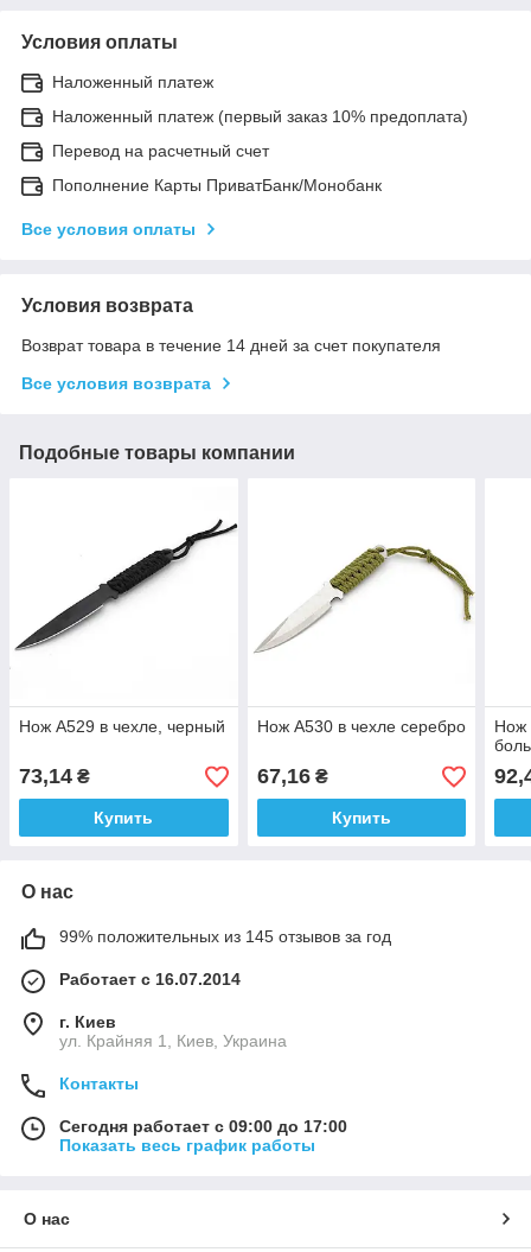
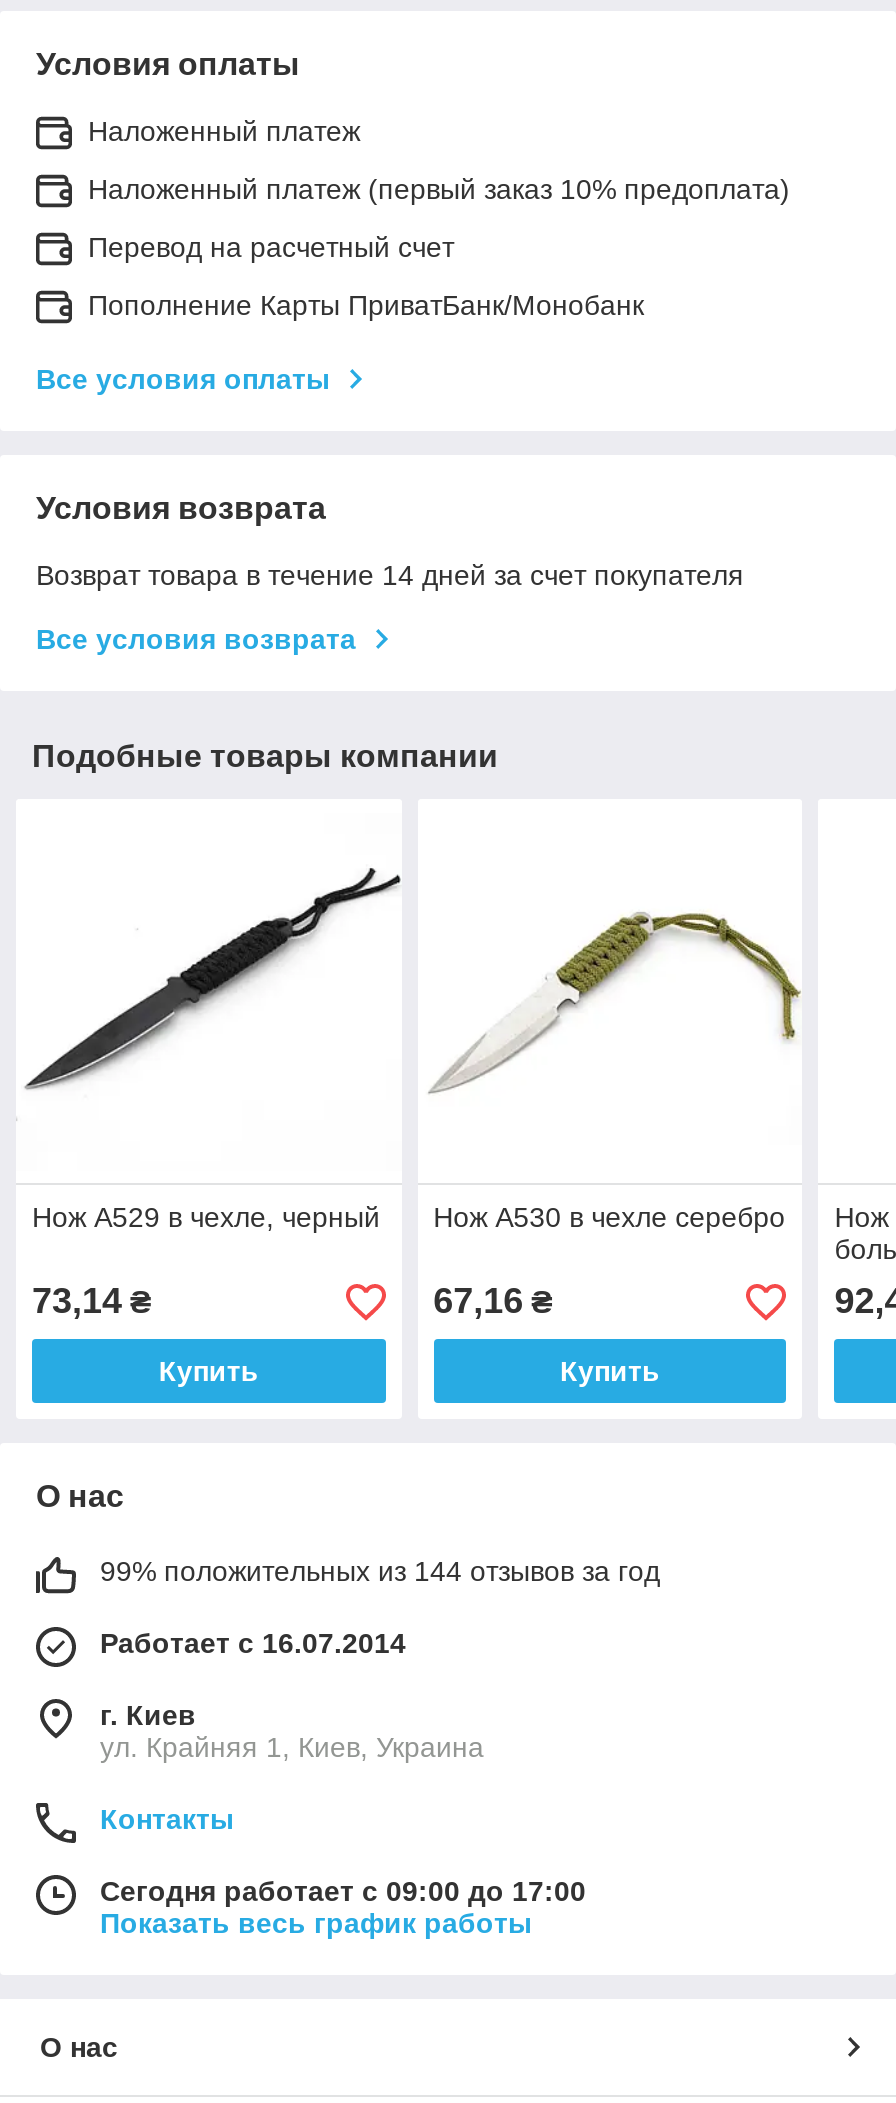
[59,927,391,946] 99% положительных из 145 отзывов за год -> [100,1556,660,1588] 99% положительных из 144 отзывов за год

